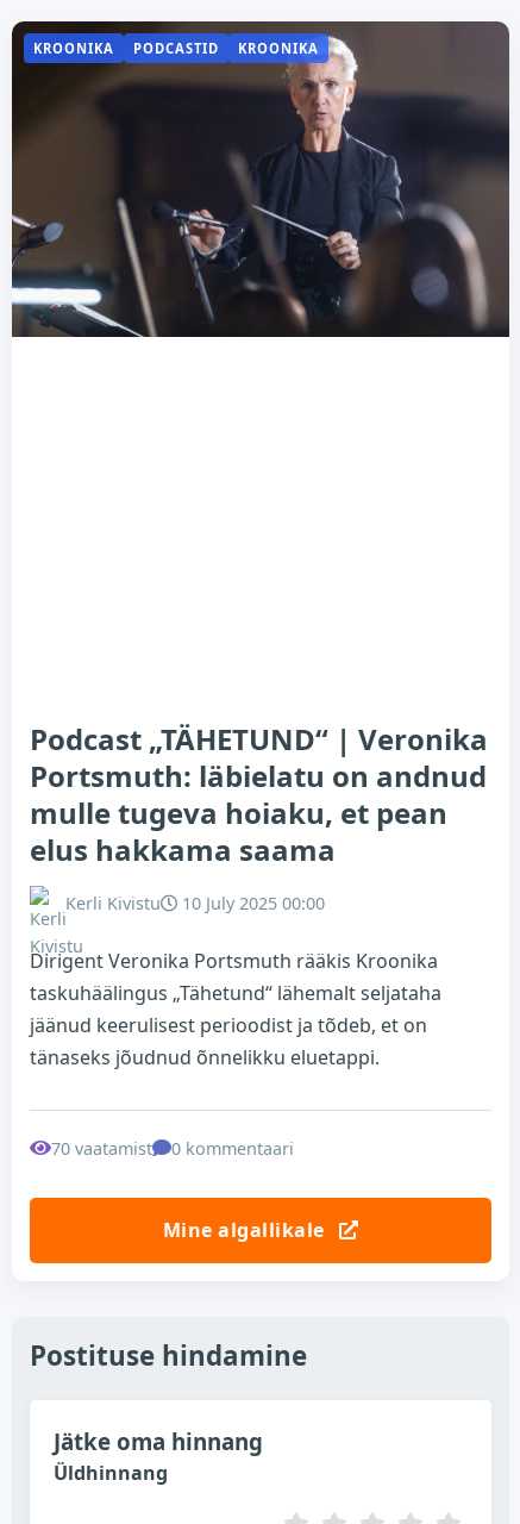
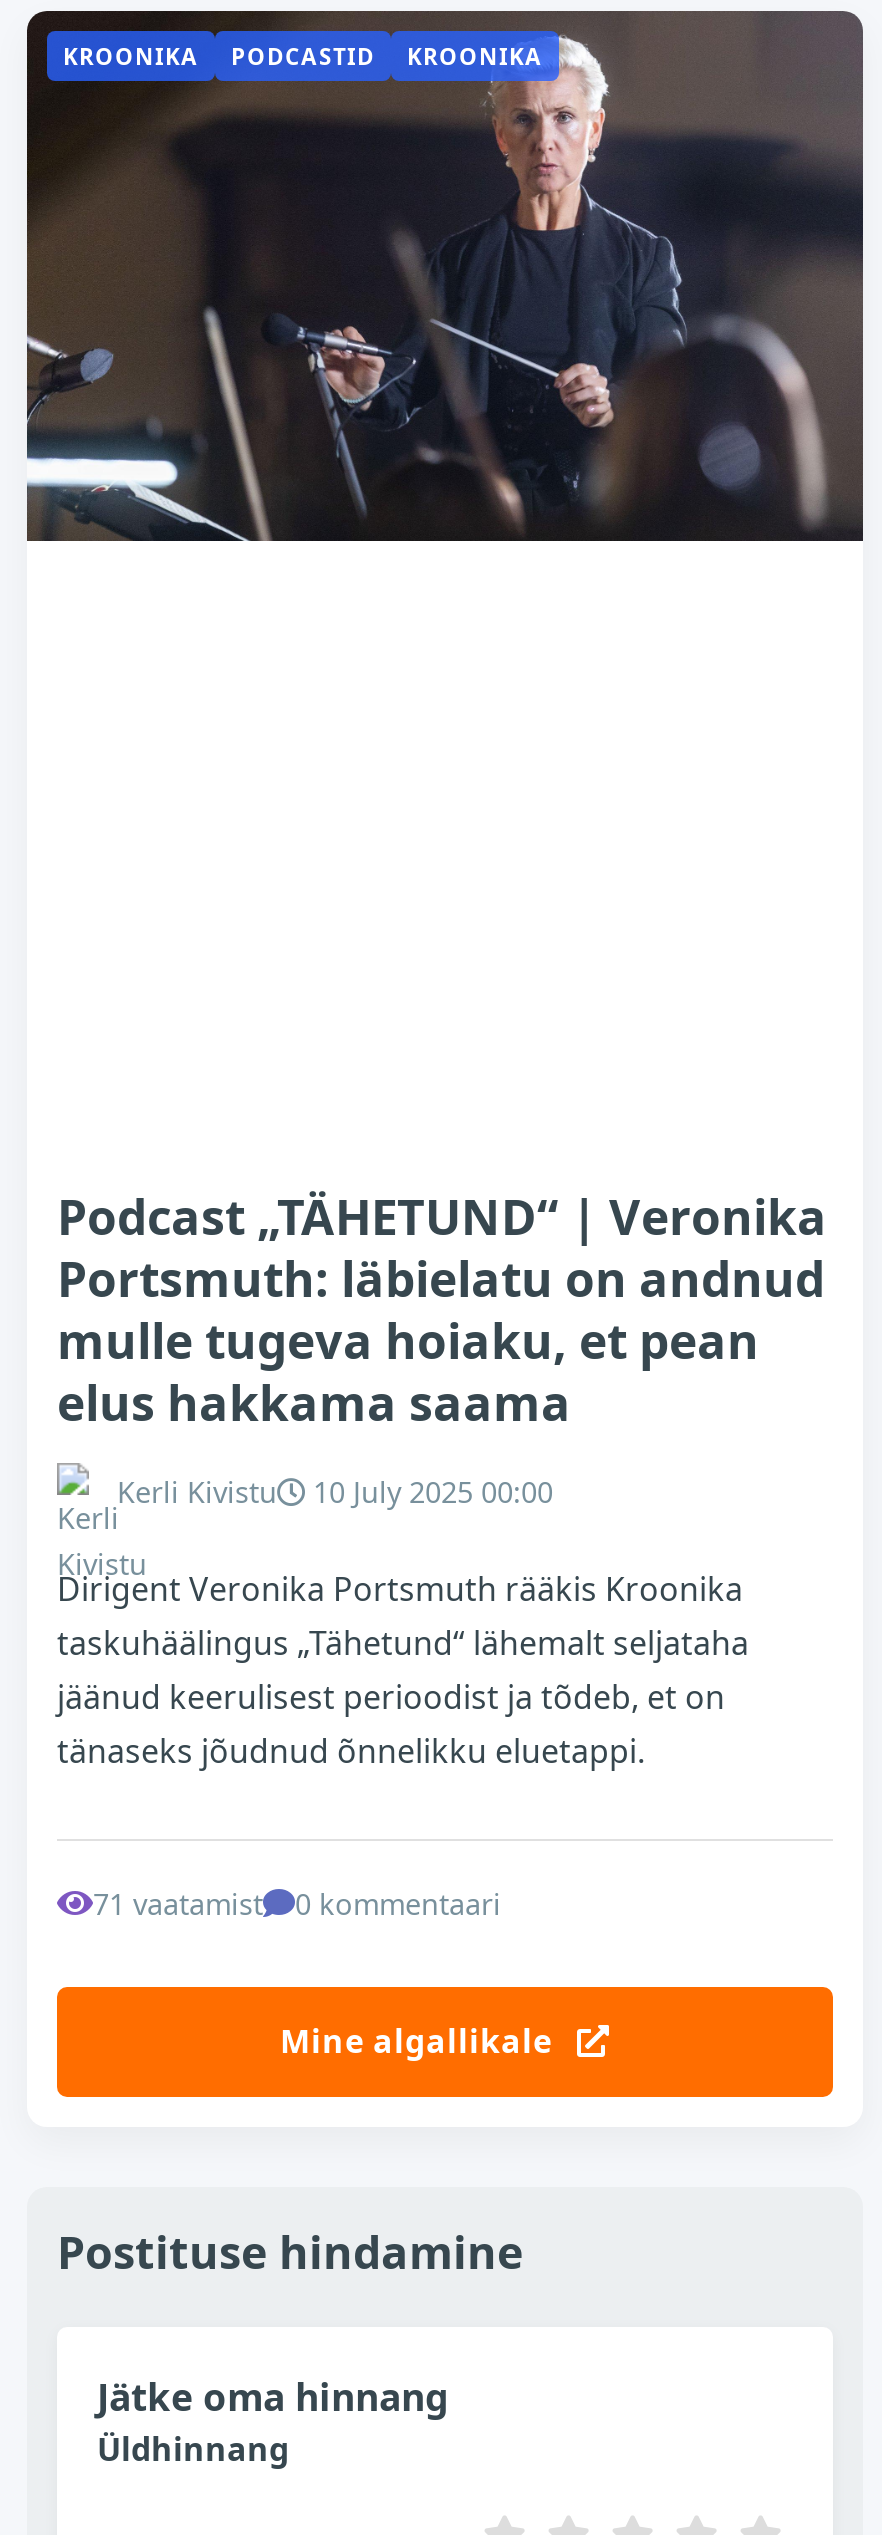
[51,1137,294,1159] 70 vaatamist 0 kommentaari -> [93,1885,501,1923] 71 vaatamist 0 kommentaari

